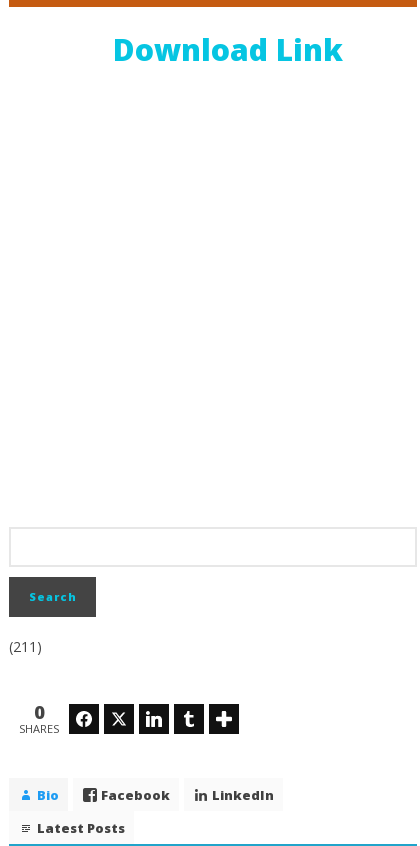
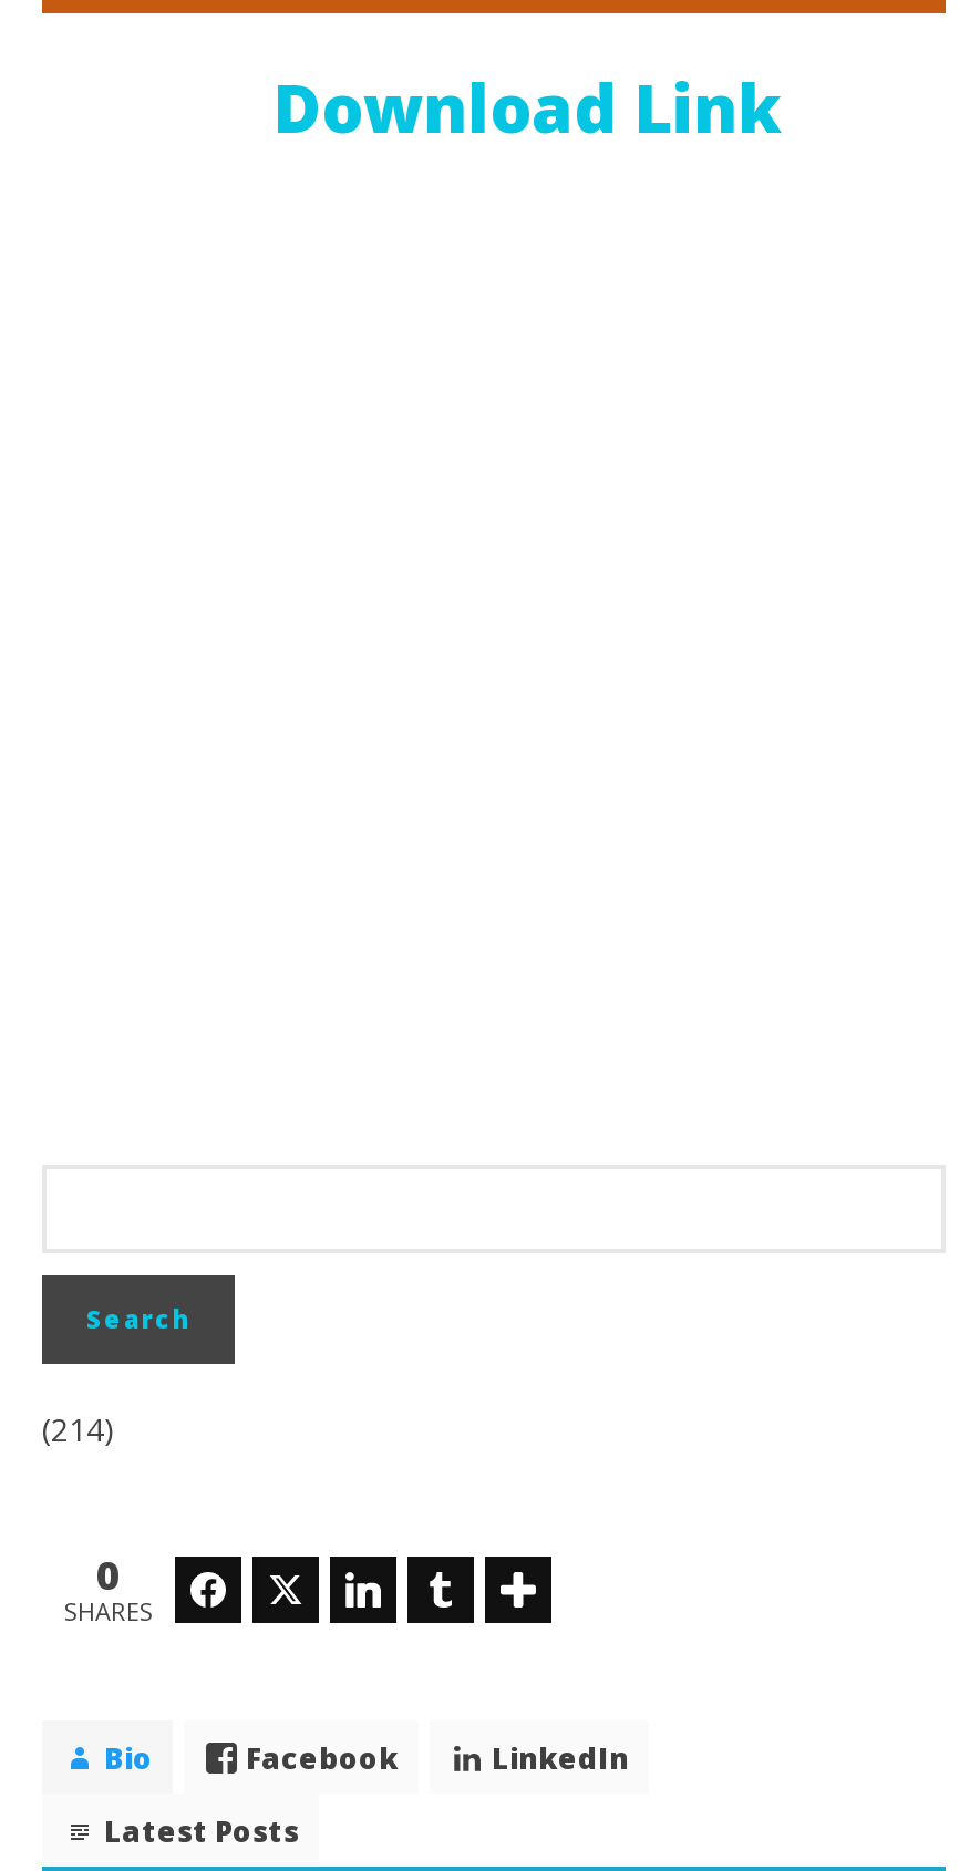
[9,636,42,655] (211) -> [42,1407,115,1449] (214)

